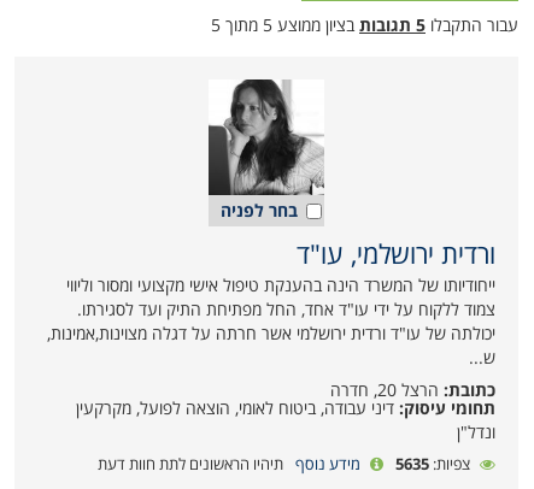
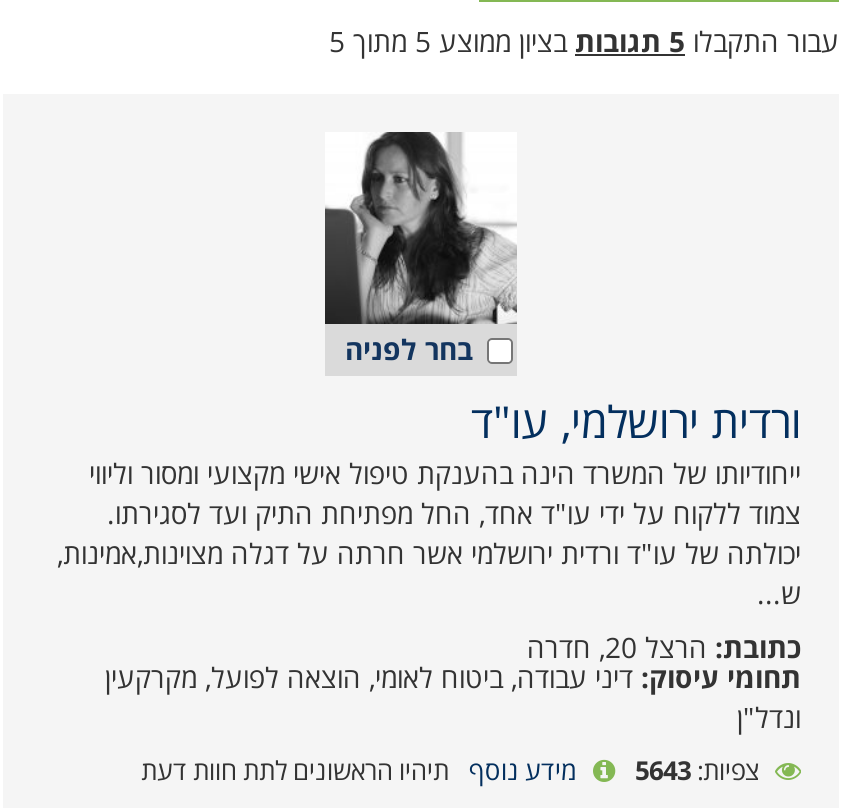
[98,453,474,475] צפיות: 5635 מידע נוסף תיהיו הראשונים לתת חוות דעת -> [141,752,765,788] צפיות: 5643 מידע נוסף תיהיו הראשונים לתת חוות דעת

